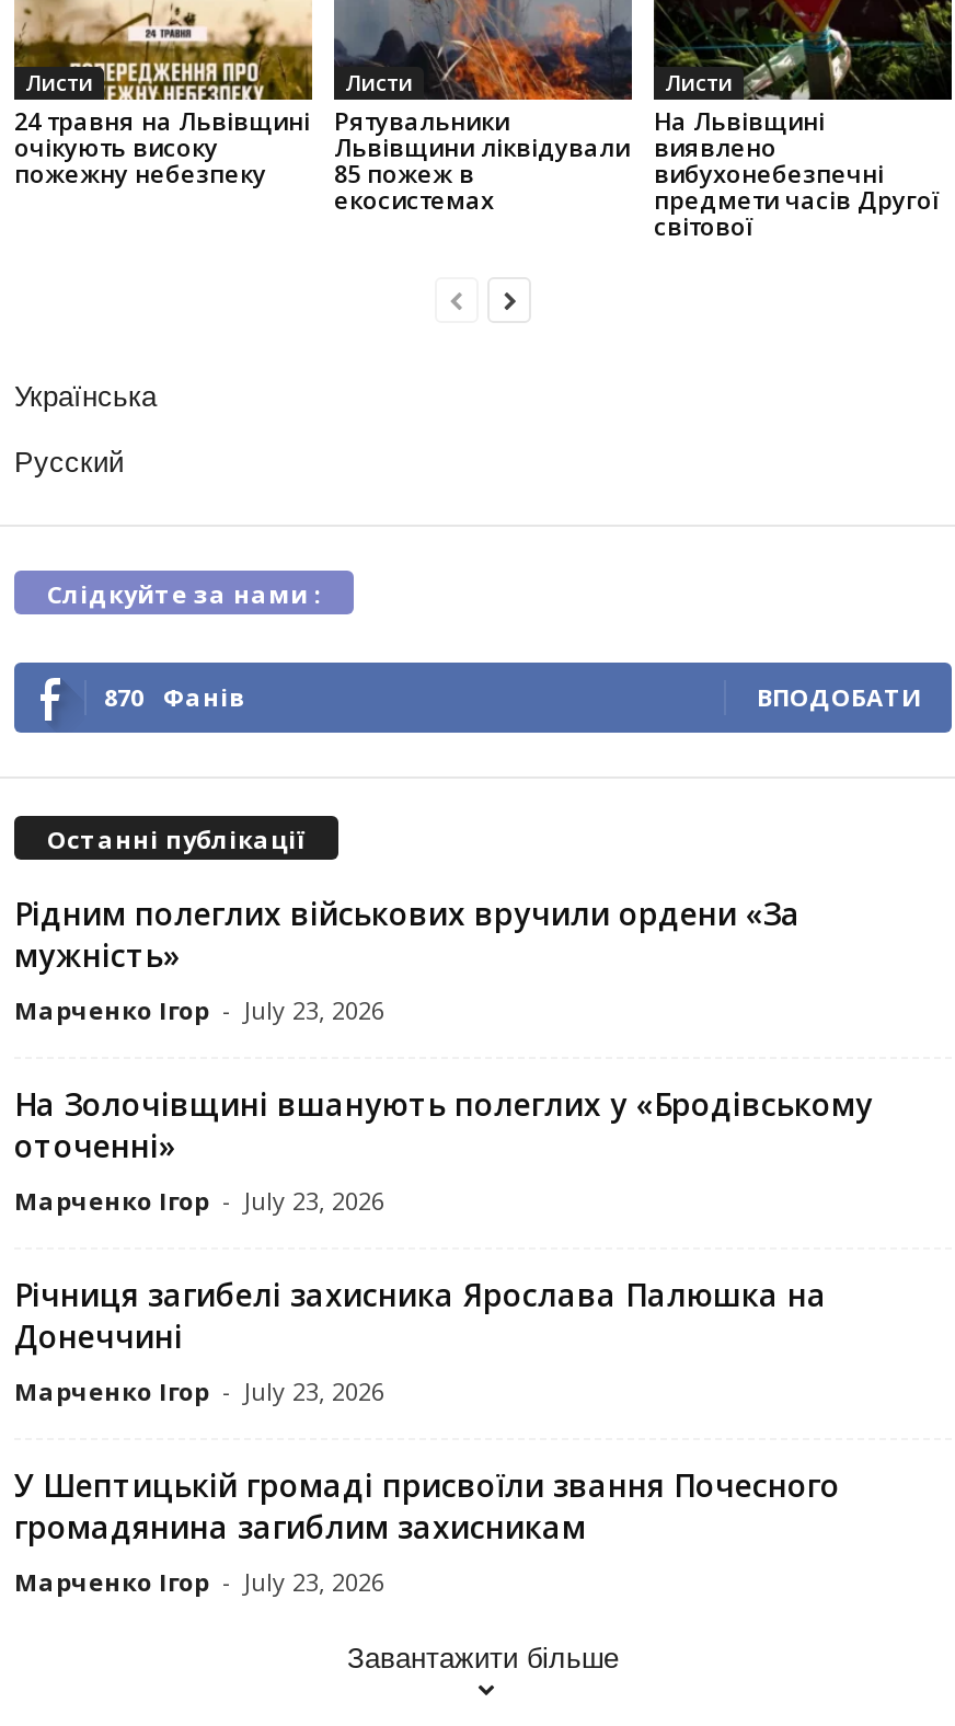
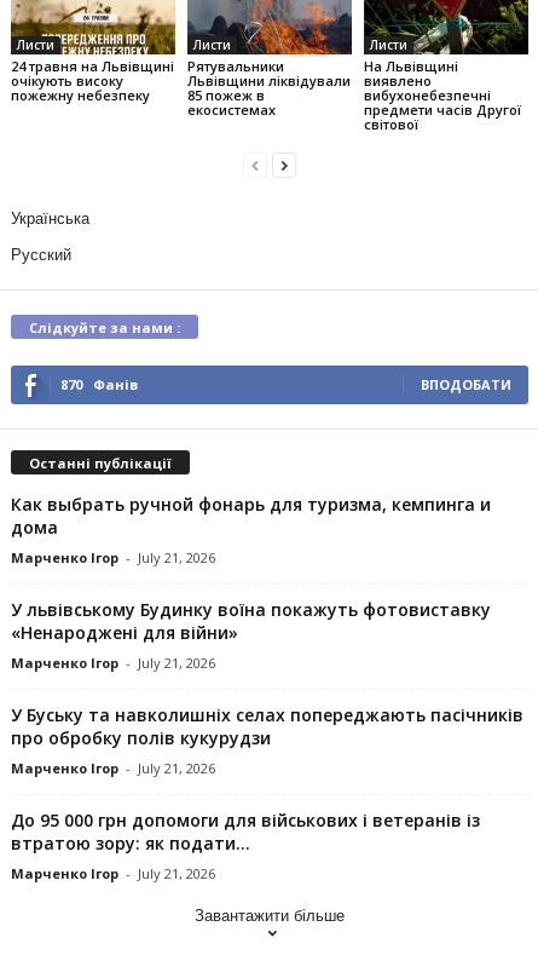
[14,891,801,1025] Рідним полеглих військових вручили ордени «За | мужність» | Марченко Ігор - July 23, 2026 -> [11,493,491,566] Как выбрать ручной фонарь для туризма, кемпинга и | дома | Марченко Ігор - July 21, 2026
[14,1082,873,1215] На Золочівщині вшанують полеглих у «Бродівському | оточенні» | Марченко Ігор - July 23, 2026 -> [11,598,491,672] У львівському Будинку воїна покажуть фотовиставку | «Ненароджені для війни» | Марченко Ігор - July 21, 2026
[14,1272,827,1406] Річниця загибелі захисника Ярослава Палюшка на | Донеччині | Марченко Ігор - July 23, 2026 -> [11,703,523,777] У Буську та навколишніх селах попереджають пасічників | про обробку полів кукурудзи | Марченко Ігор - July 21, 2026
[14,1463,840,1597] У Шептицькій громаді присвоїли звання Почесного | громадянина загиблим захисникам | Марченко Ігор - July 23, 2026 -> [11,808,480,882] До 95 000 грн допомоги для військових і ветеранів із | втратою зору: як подати... | Марченко Ігор - July 21, 2026

